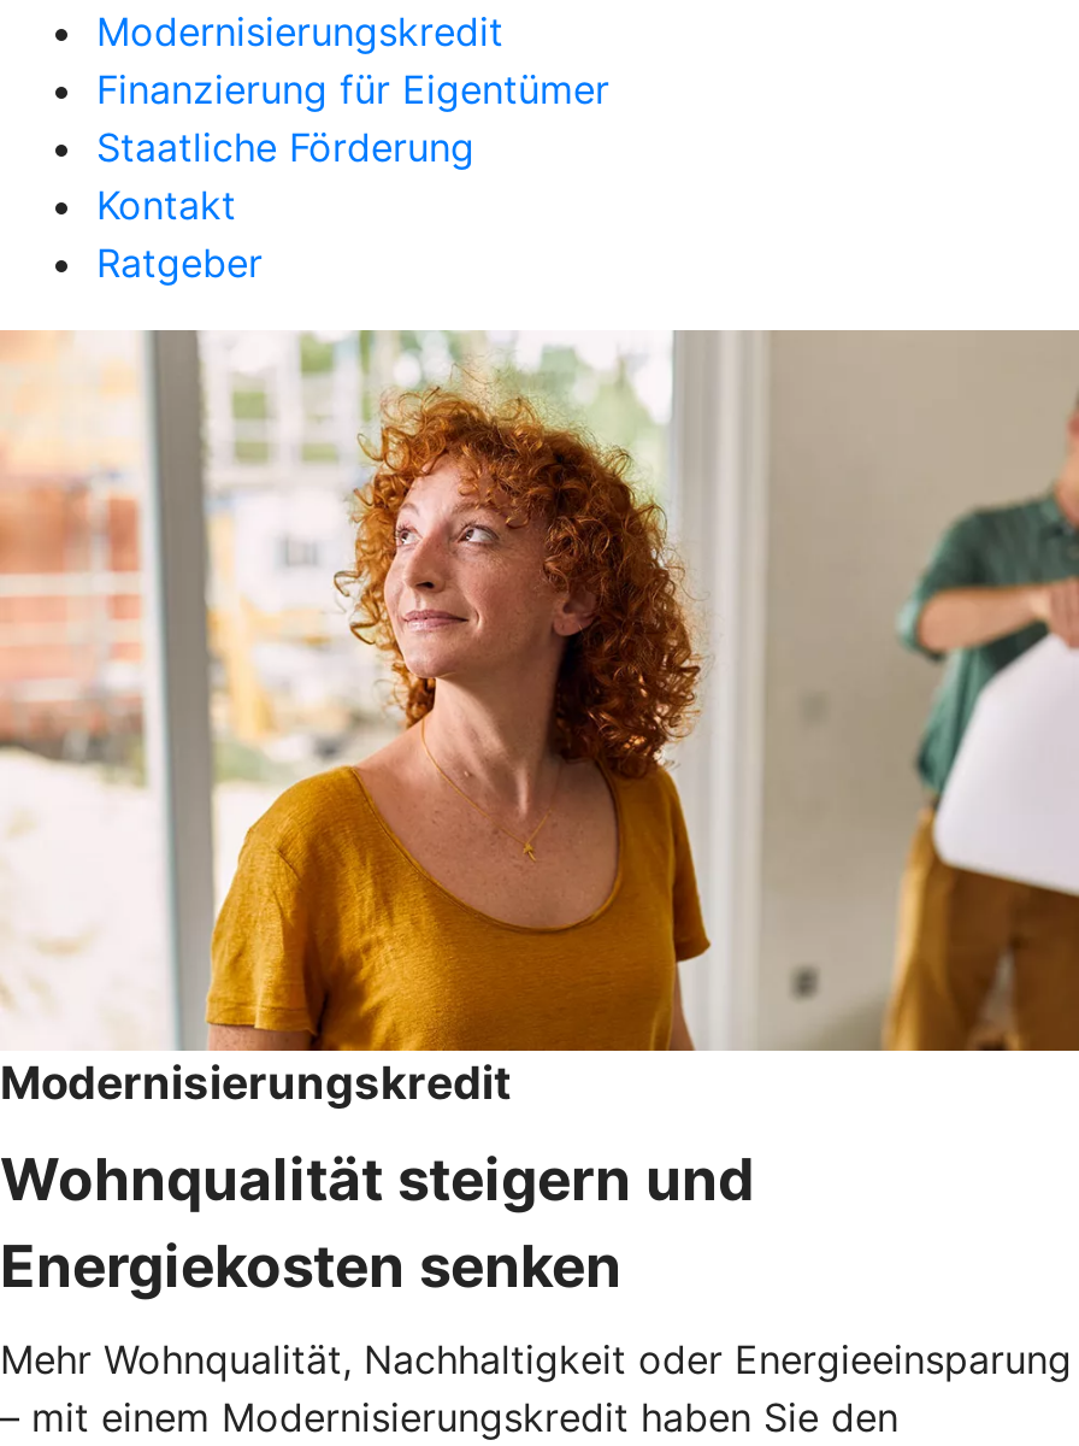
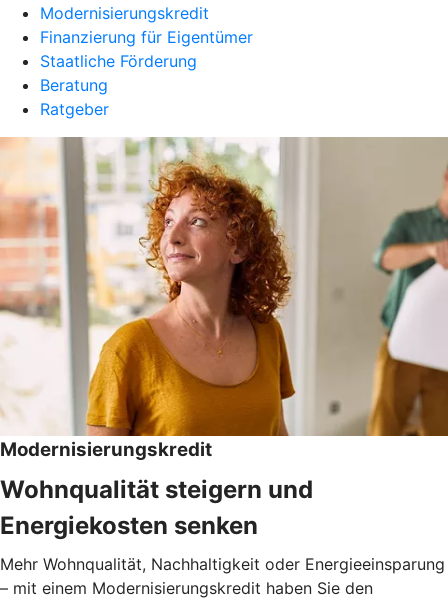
[96,181,236,229] Kontakt -> [40,75,108,95] Beratung

